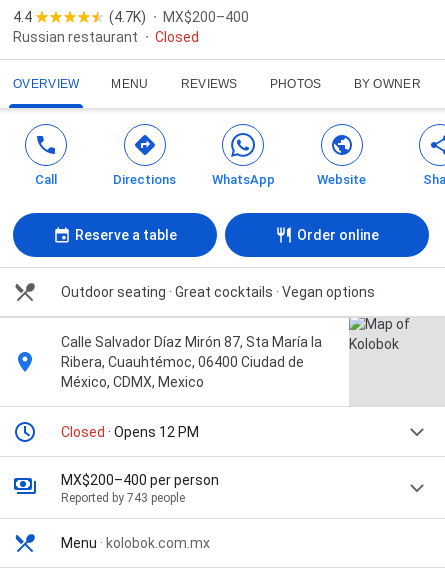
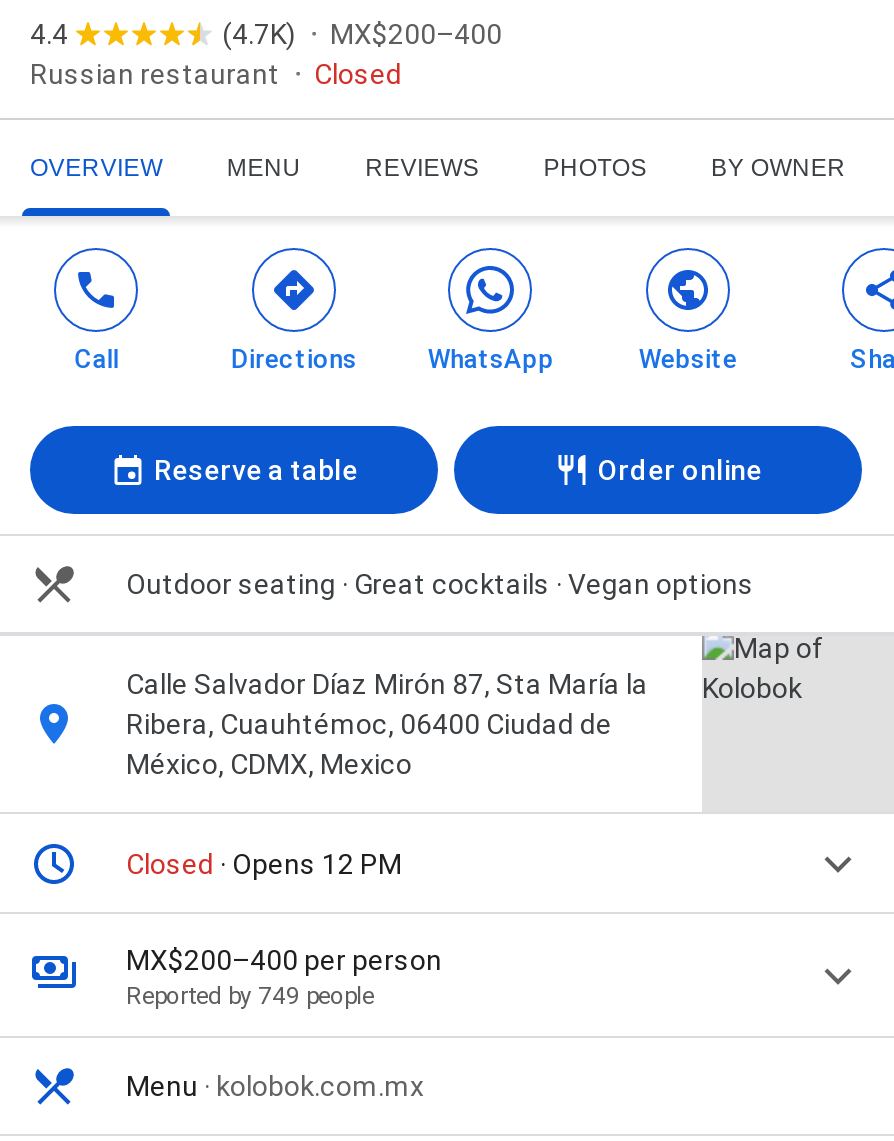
[61,491,185,505] Reported by 743 people -> [126,982,374,1010] Reported by 749 people

